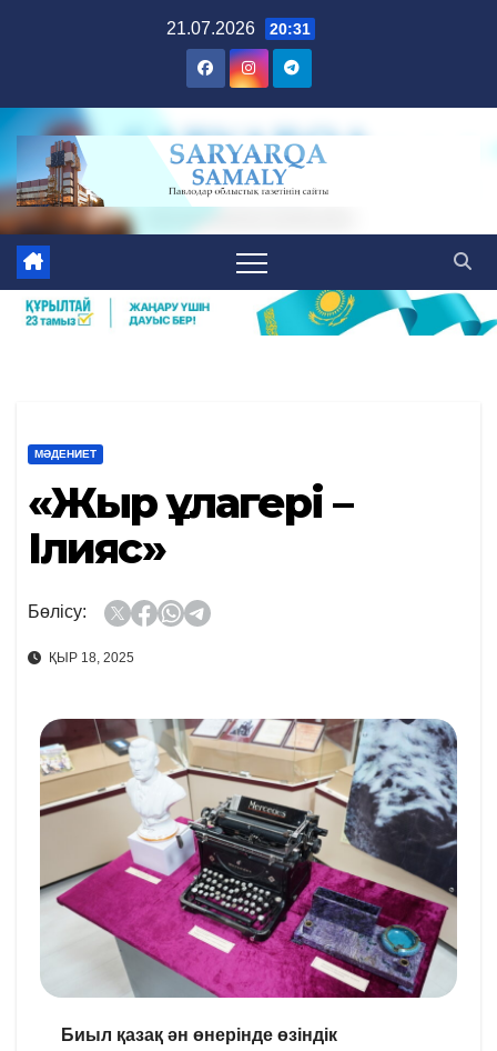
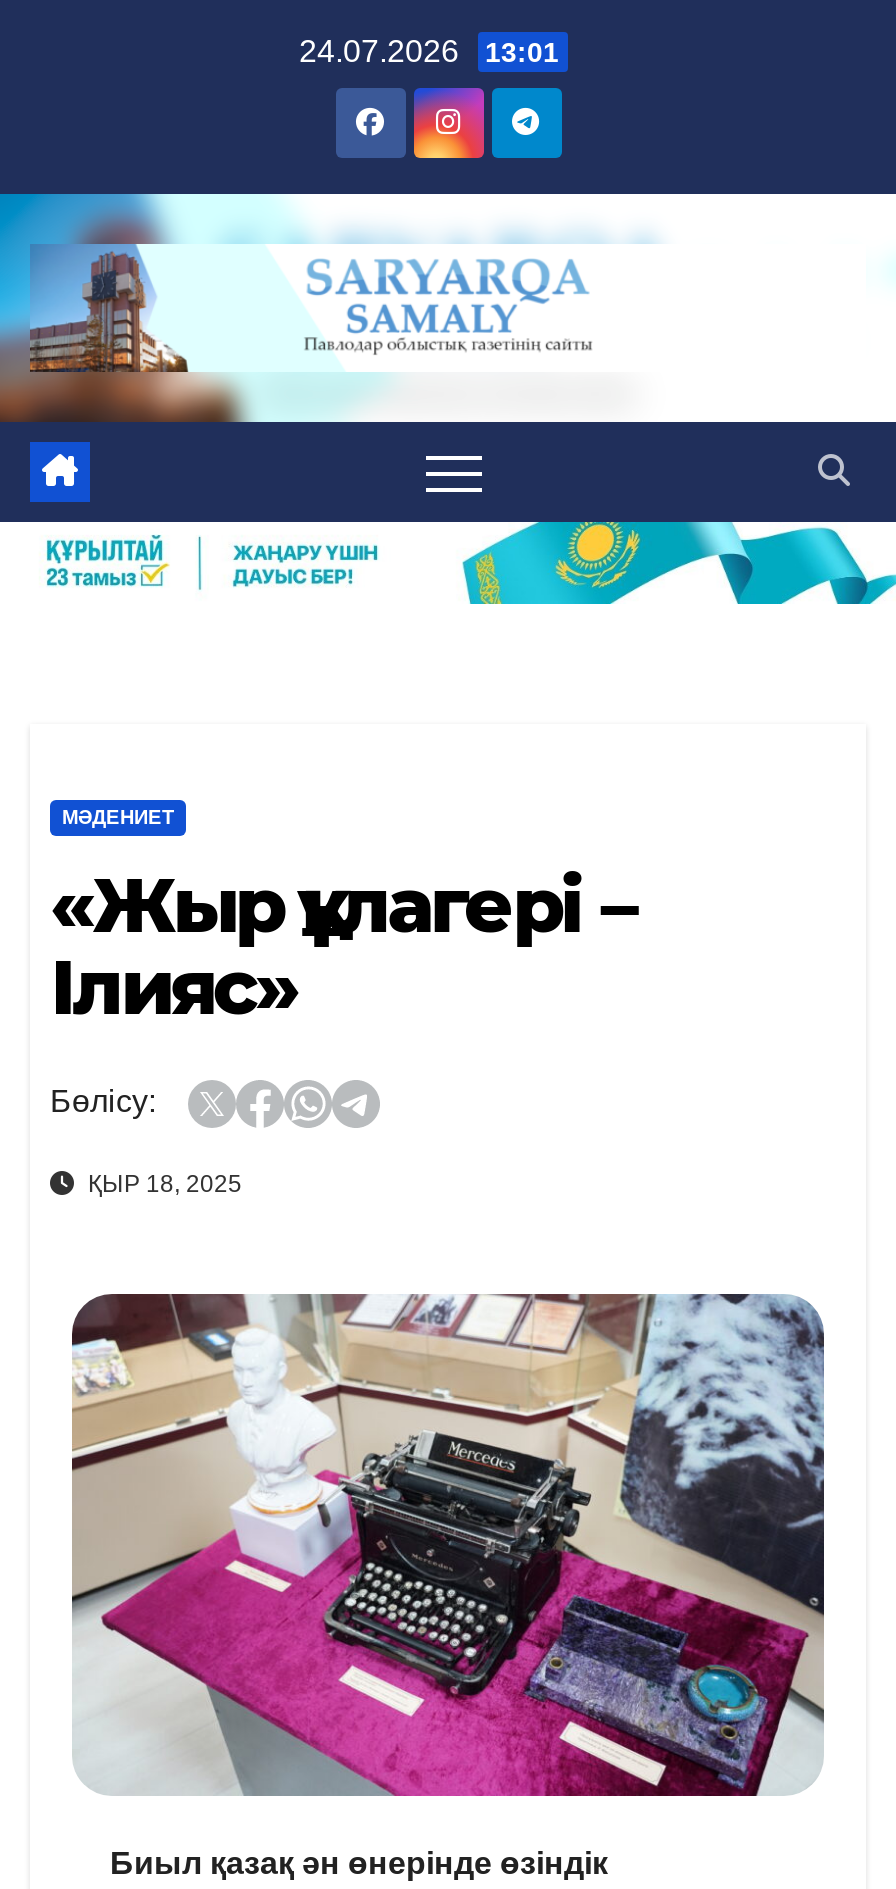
[166,19,310,38] 21.07.2026 20:31 -> [299,34,559,68] 24.07.2026 13:01

